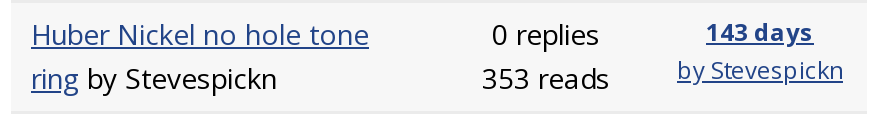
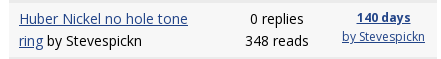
[706,15,814,49] 143 days -> [356,9,410,26] 140 days
[482,53,843,97] 353 reads by Stevespickn -> [244,28,425,50] 348 reads by Stevespickn

